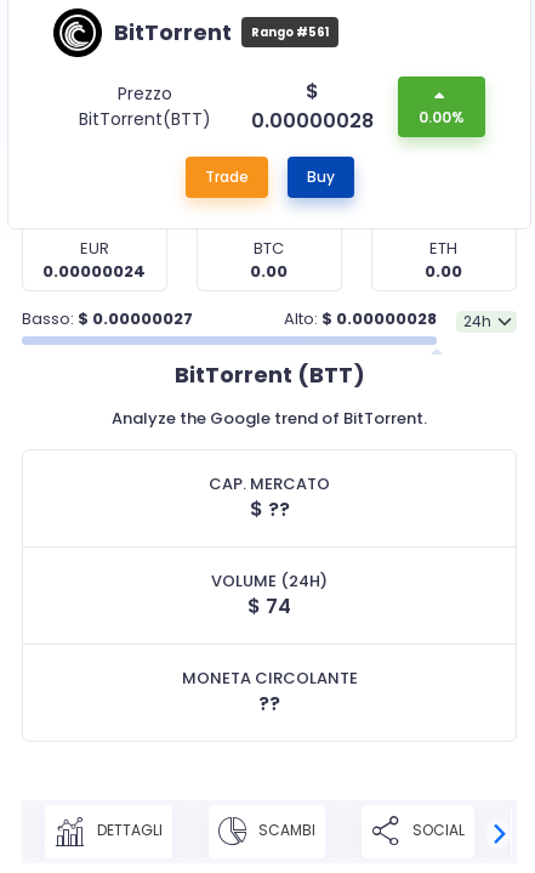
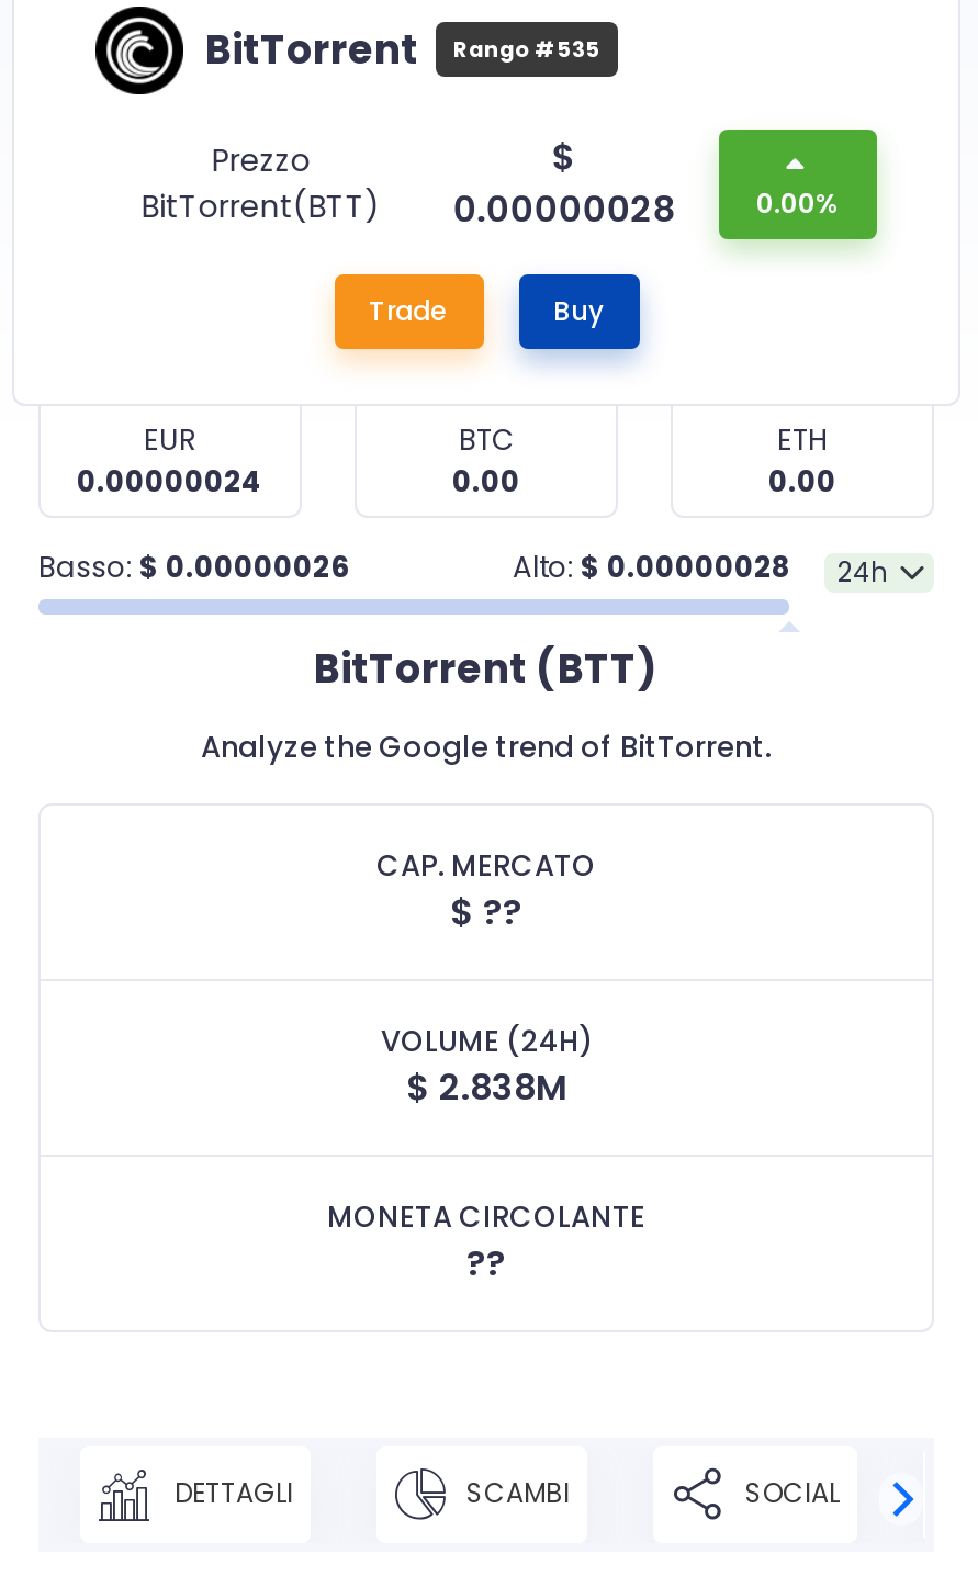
[114,17,329,47] BitTorrent Rango #561 -> [205,22,600,77] BitTorrent Rango #535
[22,307,193,330] Basso: $0.00000027 -> [38,547,350,588] Basso: $0.00000026
[247,592,291,620] $74 -> [406,1061,566,1112] $2.838M

